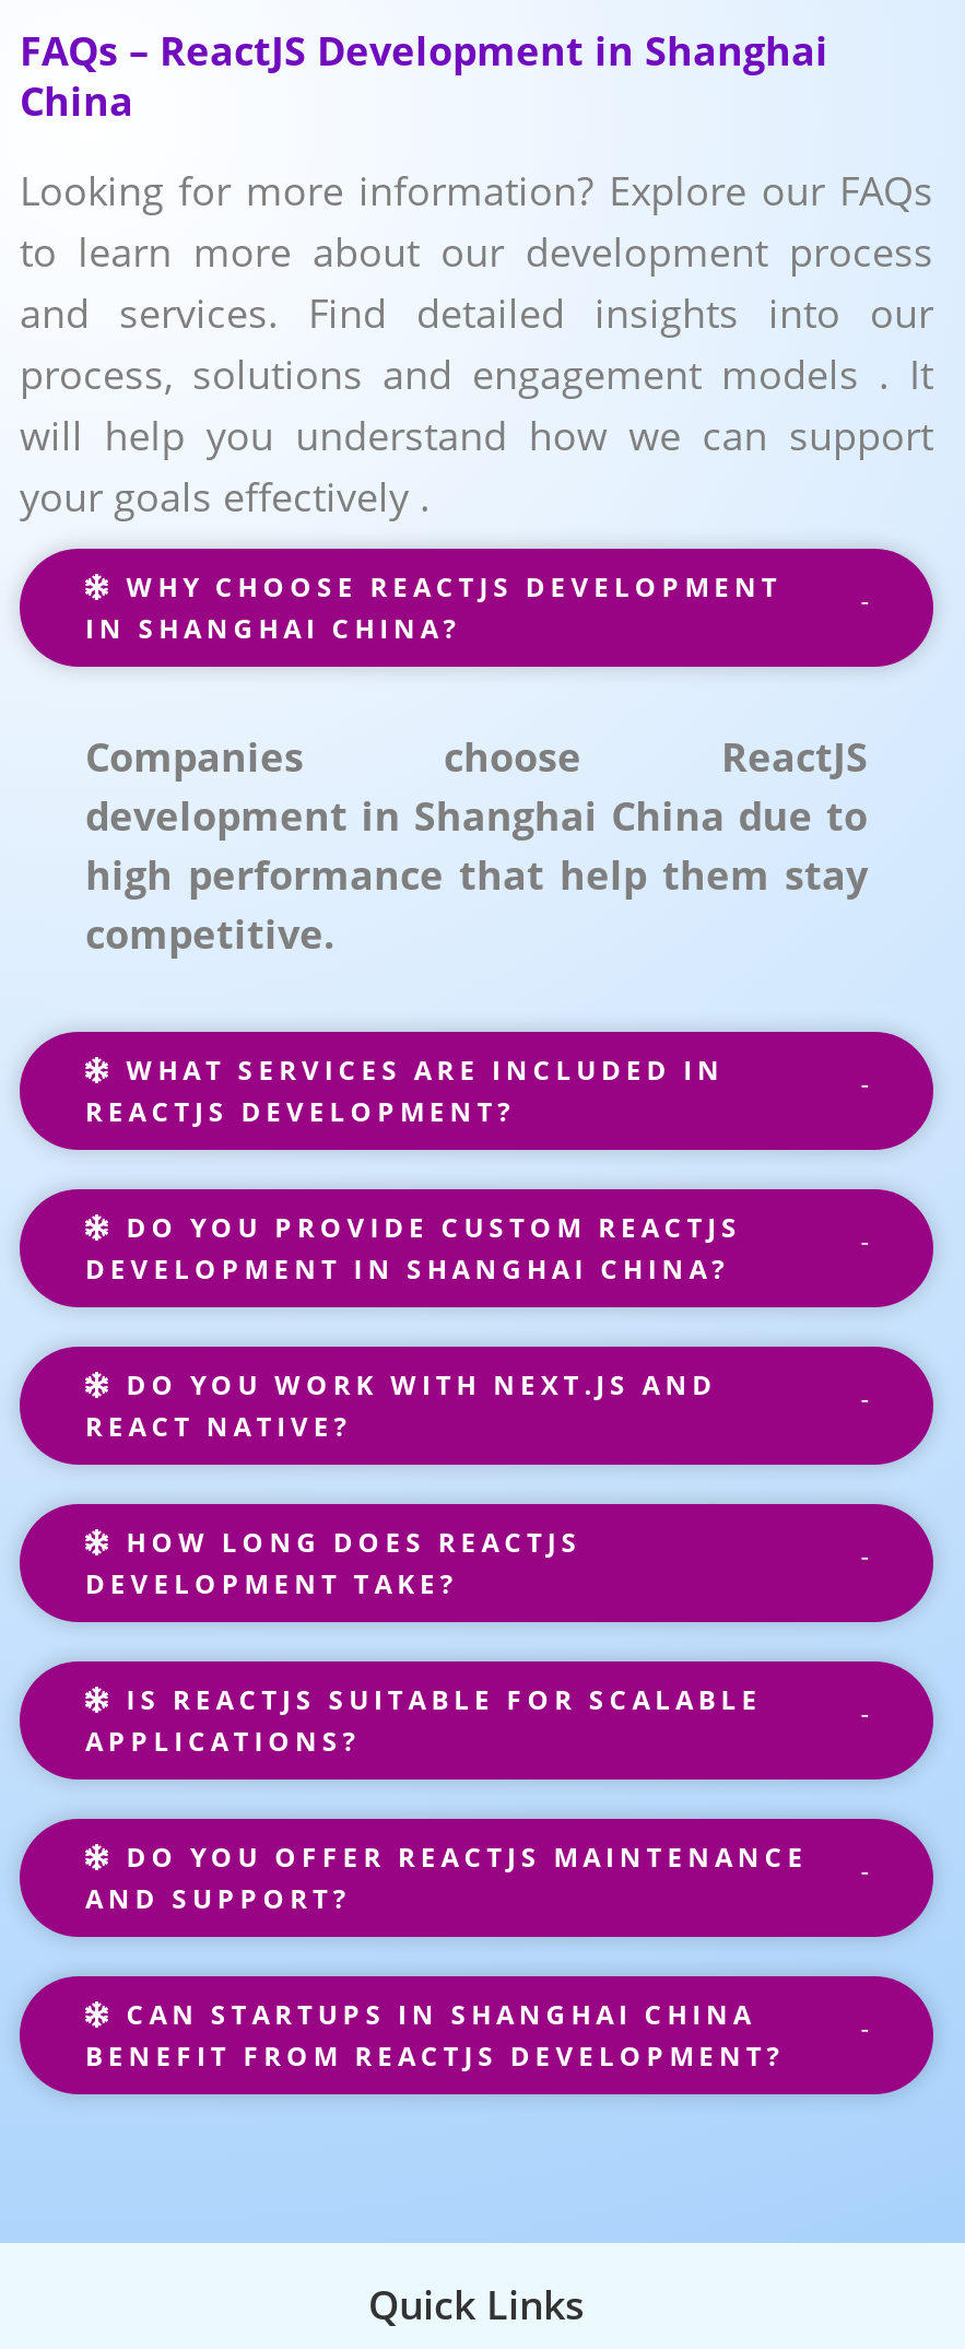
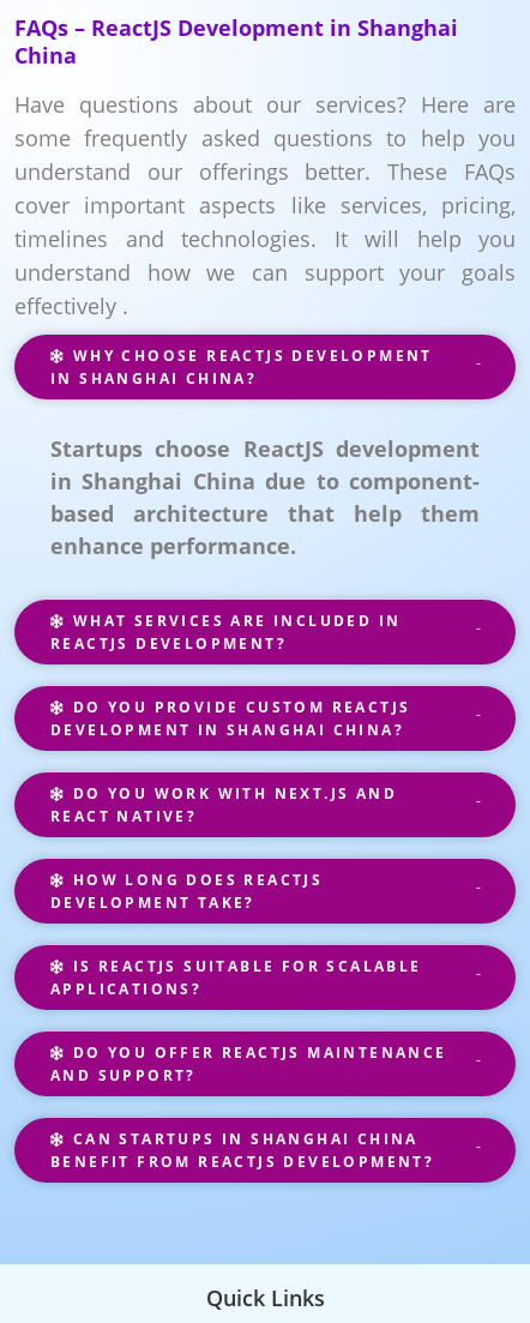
[20,164,933,522] Looking for more information? Explore our FAQs | to learn more about our development process | and services. Find detailed insights into our | process, solutions and engagement models . It | will help you understand how we can support | your goals effectively . -> [14,90,516,320] Have questions about our services? Here are | some frequently asked questions to help you | understand our offerings better. These FAQs | cover important aspects like services, pricing, | timelines and technologies. It will help you | understand how we can support your goals | effectively .
[85,730,868,960] Companies choose ReactJS | development in Shanghai China due to | high performance that help them stay | competitive. -> [50,434,480,560] Startups choose ReactJS development | in Shanghai China due to component- | based architecture that help them | enhance performance.

